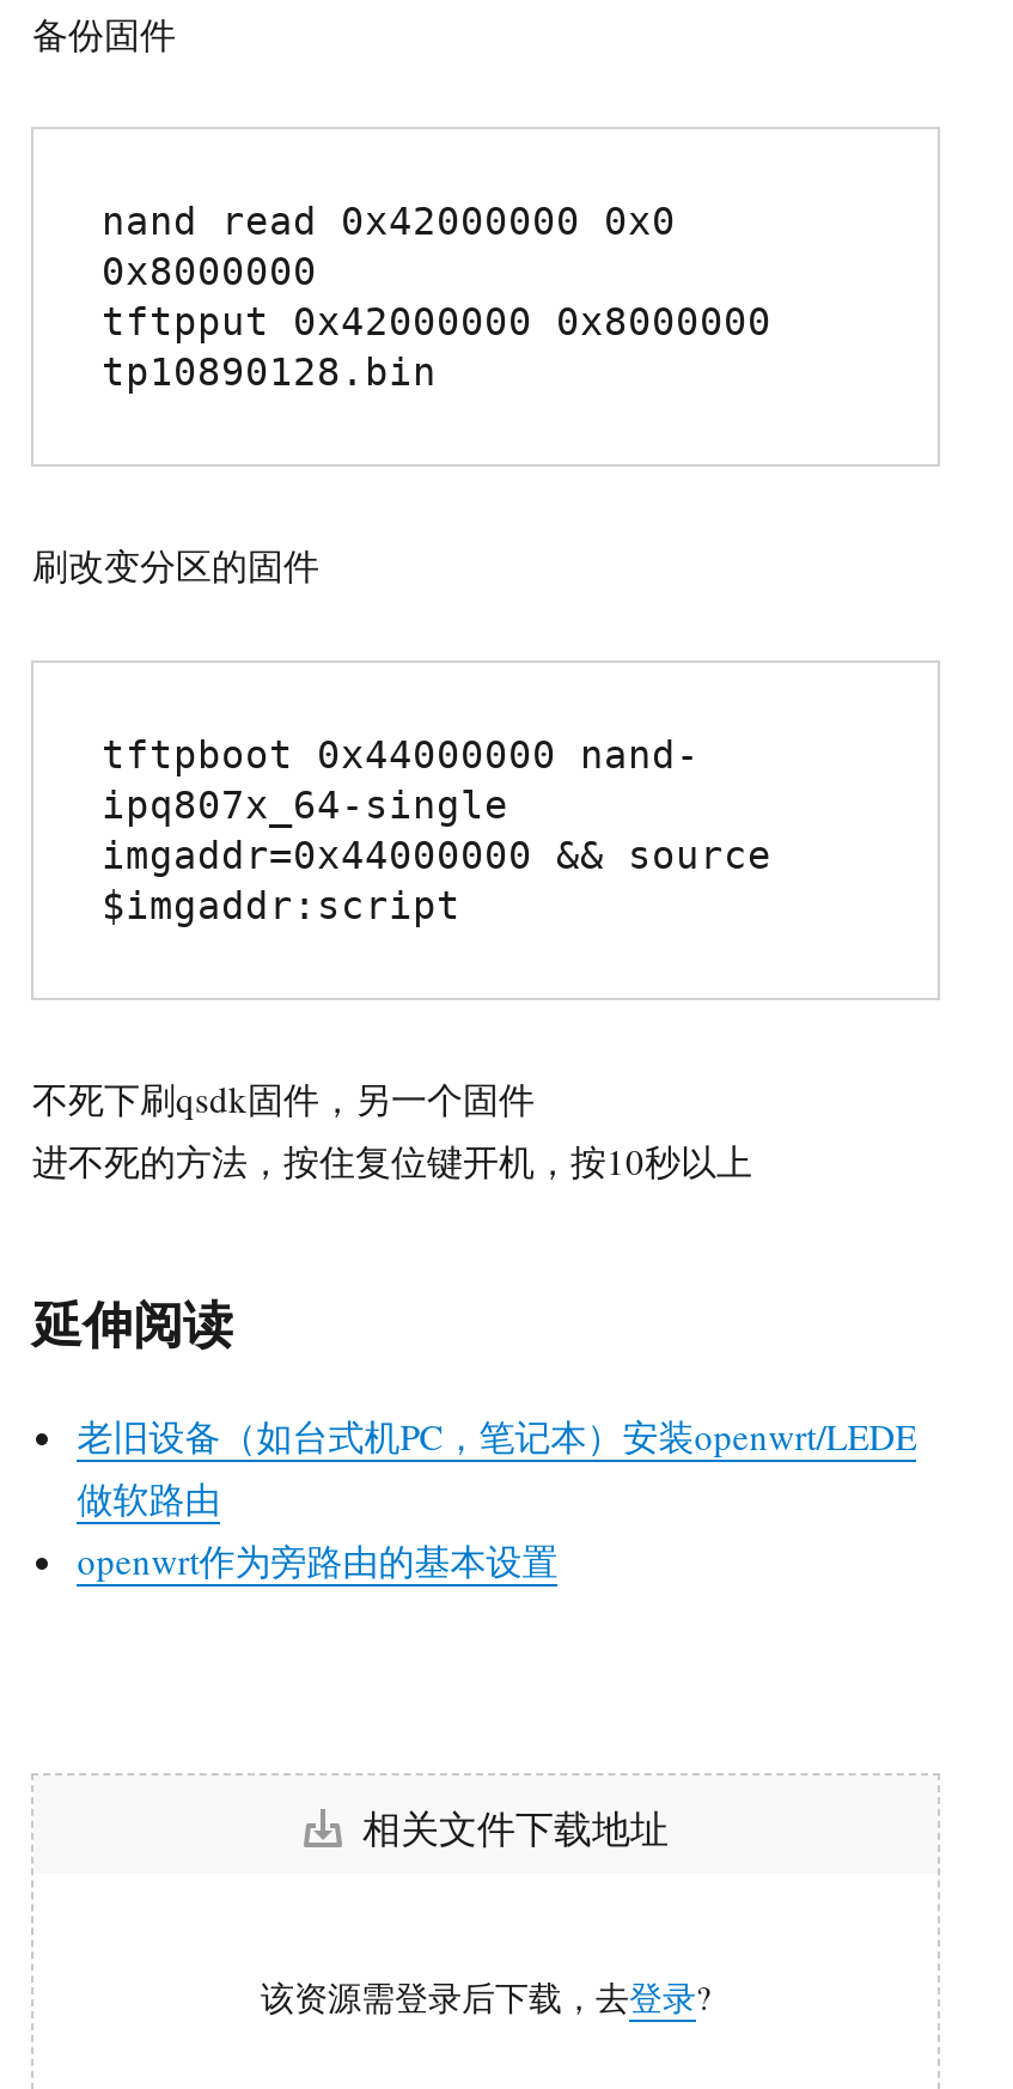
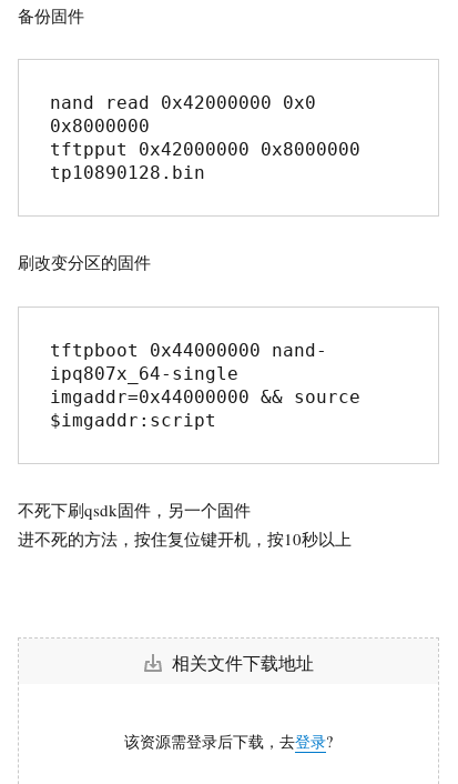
[32,1286,917,1583] 延伸阅读 | 老旧设备（如台式机PC，笔记本）安装openwrt/LEDE | 做软路由 | openwrt作为旁路由的基本设置 -> none

